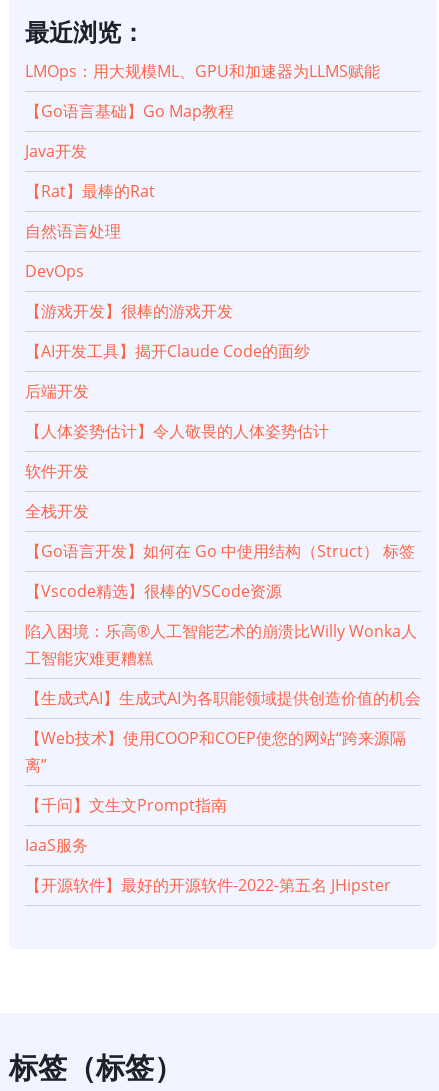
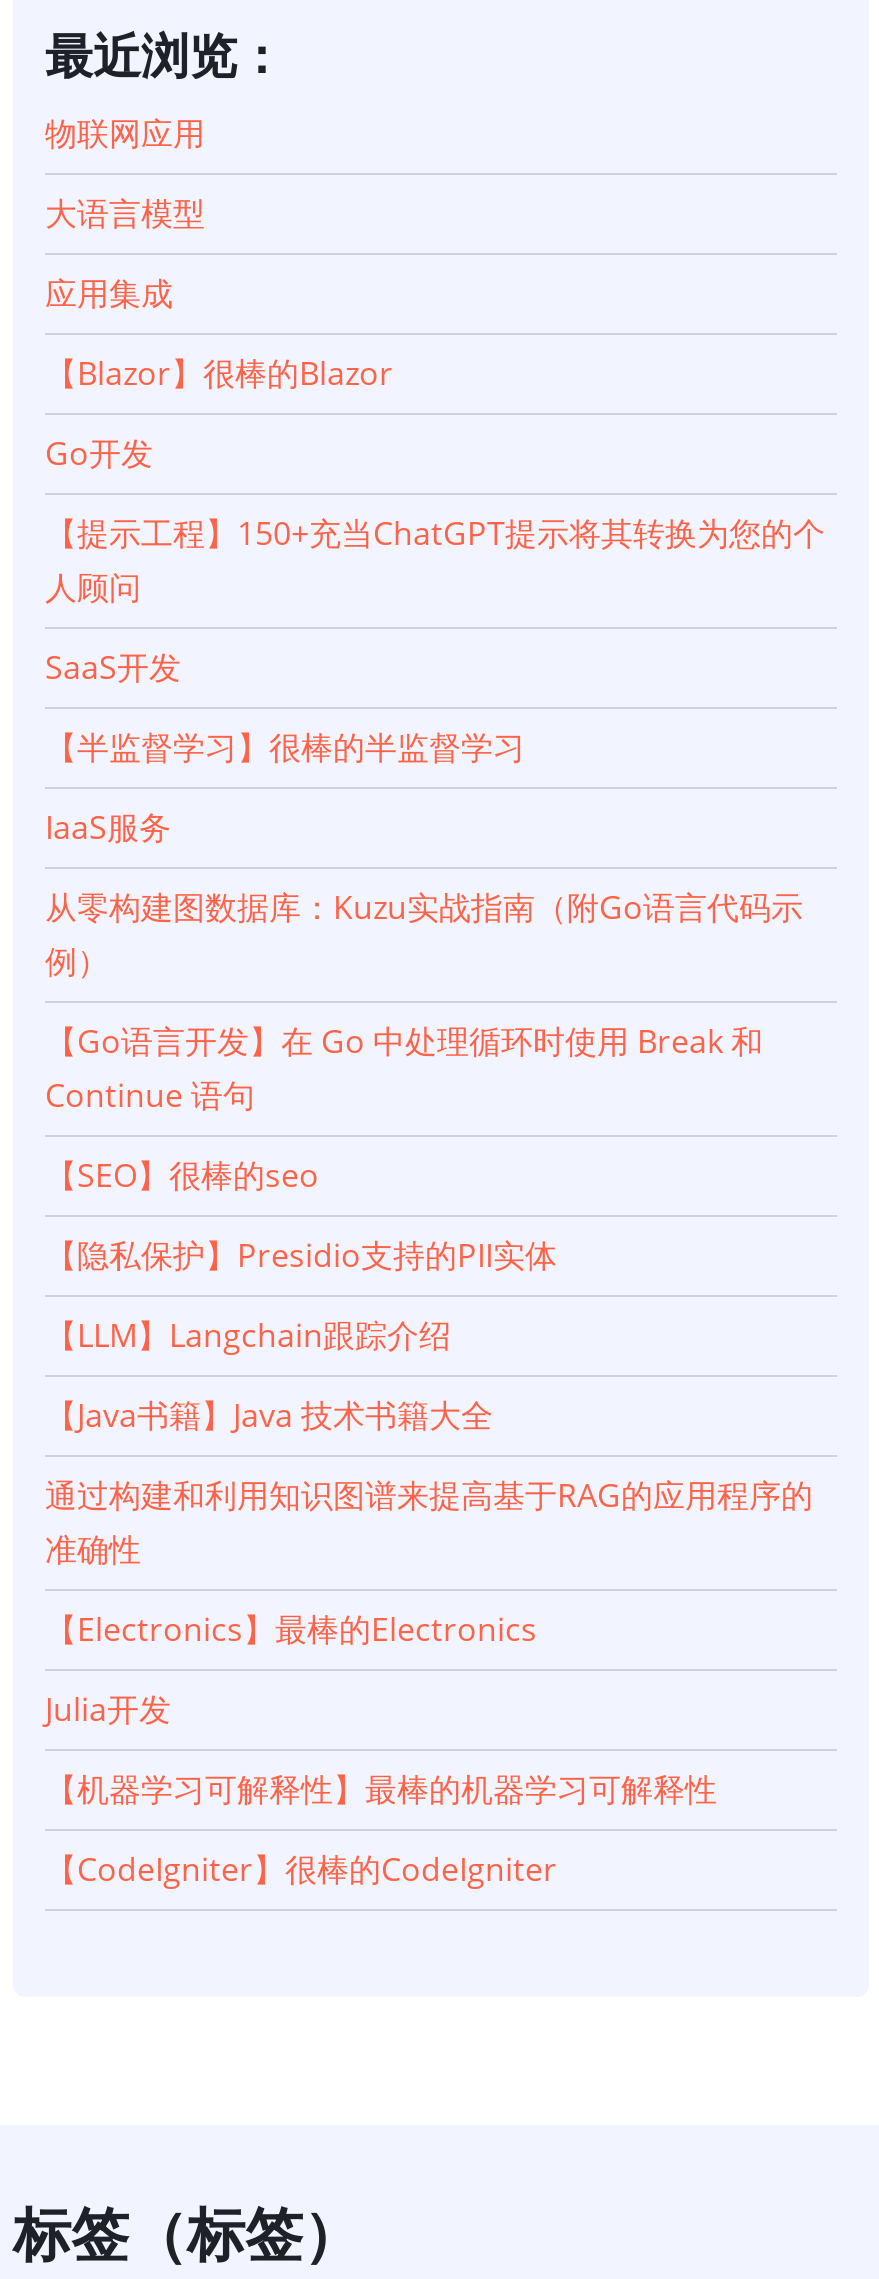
[25,60,421,816] LMOps：用大规模ML、GPU和加速器为LLMS赋能 | 【Go语言基础】Go Map教程 | Java开发 | 【Rat】最棒的Rat | 自然语言处理 | DevOps | 【游戏开发】很棒的游戏开发 | 【AI开发工具】揭开Claude Code的面纱 | 后端开发 | 【人体姿势估计】令人敬畏的人体姿势估计 | 软件开发 | 全栈开发 | 【Go语言开发】如何在 Go 中使用结构（Struct） 标签 | 【Vscode精选】很棒的VSCode资源 | 陷入困境：乐高®人工智能艺术的崩溃比Willy Wonka人 | 工智能灾难更糟糕 | 【生成式AI】生成式AI为各职能领域提供创造价值的机会 | 【Web技术】使用COOP和COEP使您的网站“跨来源隔 | 离” | 【千问】文生文Prompt指南 -> [45,111,825,769] 物联网应用 | 大语言模型 | 应用集成 | 【Blazor】很棒的Blazor | Go开发 | 【提示工程】150+充当ChatGPT提示将其转换为您的个 | 人顾问 | SaaS开发 | 【半监督学习】很棒的半监督学习
moved [25,834,88,856] -> [45,805,171,849]: IaaS服务
[25,874,391,896] 【开源软件】最好的开源软件-2022-第五名 JHipster -> [45,885,813,1891] 从零构建图数据库：Kuzu实战指南（附Go语言代码示 | 例） | 【Go语言开发】在 Go 中处理循环时使用 Break 和 | Continue 语句 | 【SEO】很棒的seo | 【隐私保护】Presidio支持的PII实体 | 【LLM】Langchain跟踪介绍 | 【Java书籍】Java 技术书籍大全 | 通过构建和利用知识图谱来提高基于RAG的应用程序的 | 准确性 | 【Electronics】最棒的Electronics | Julia开发 | 【机器学习可解释性】最棒的机器学习可解释性 | 【CodeIgniter】很棒的CodeIgniter

